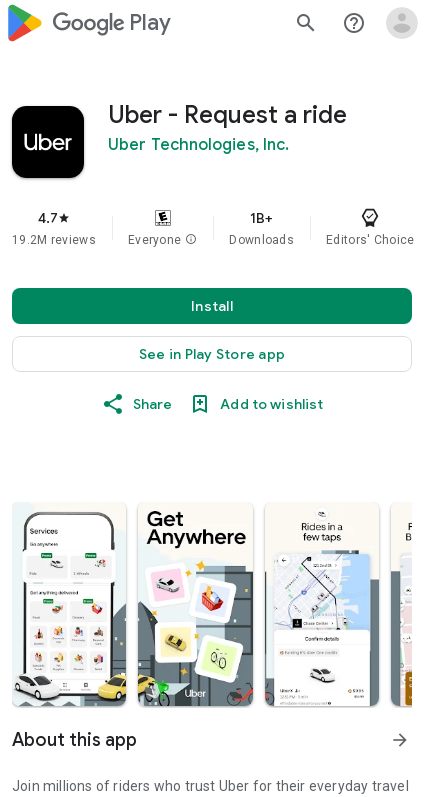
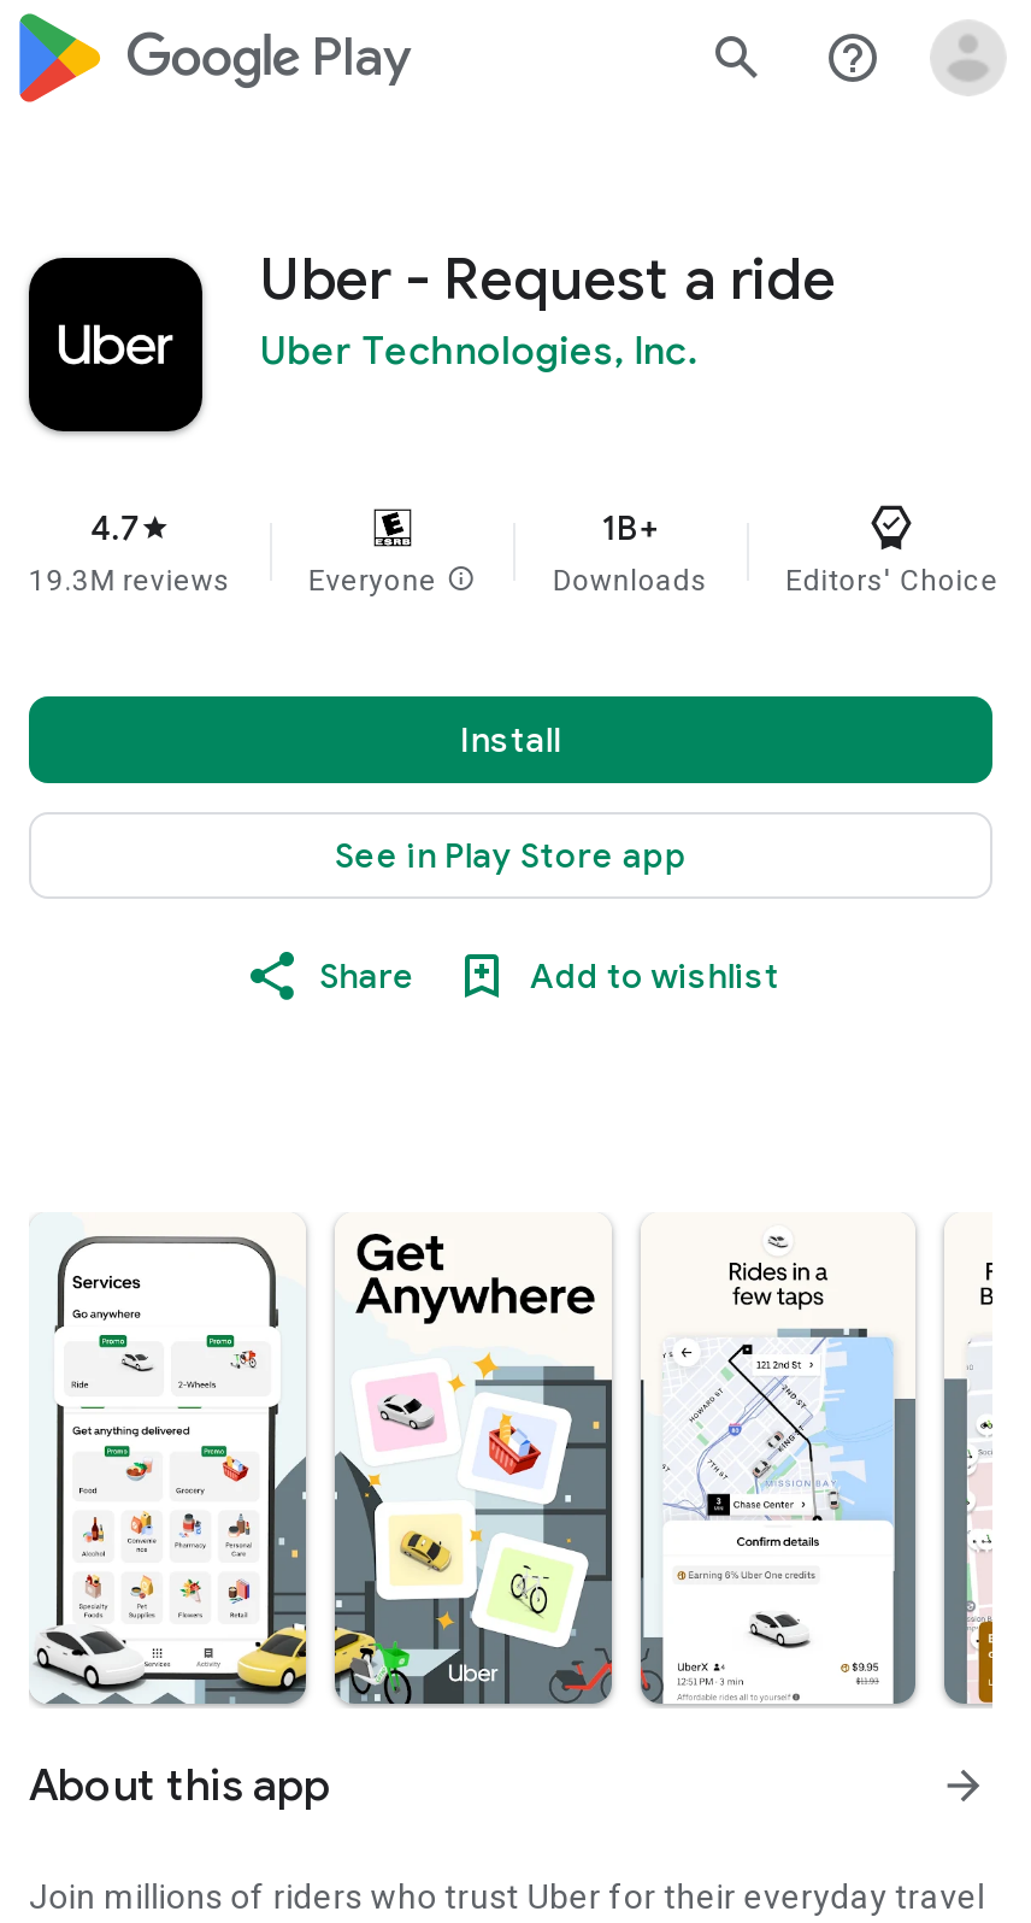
[12,233,96,247] 19.2M reviews -> [29,564,231,598] 19.3M reviews

